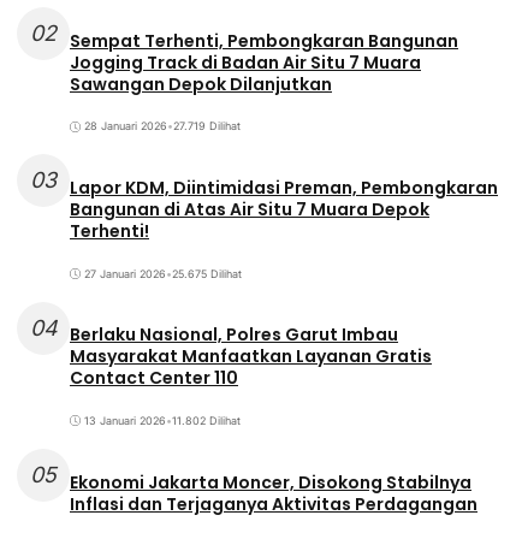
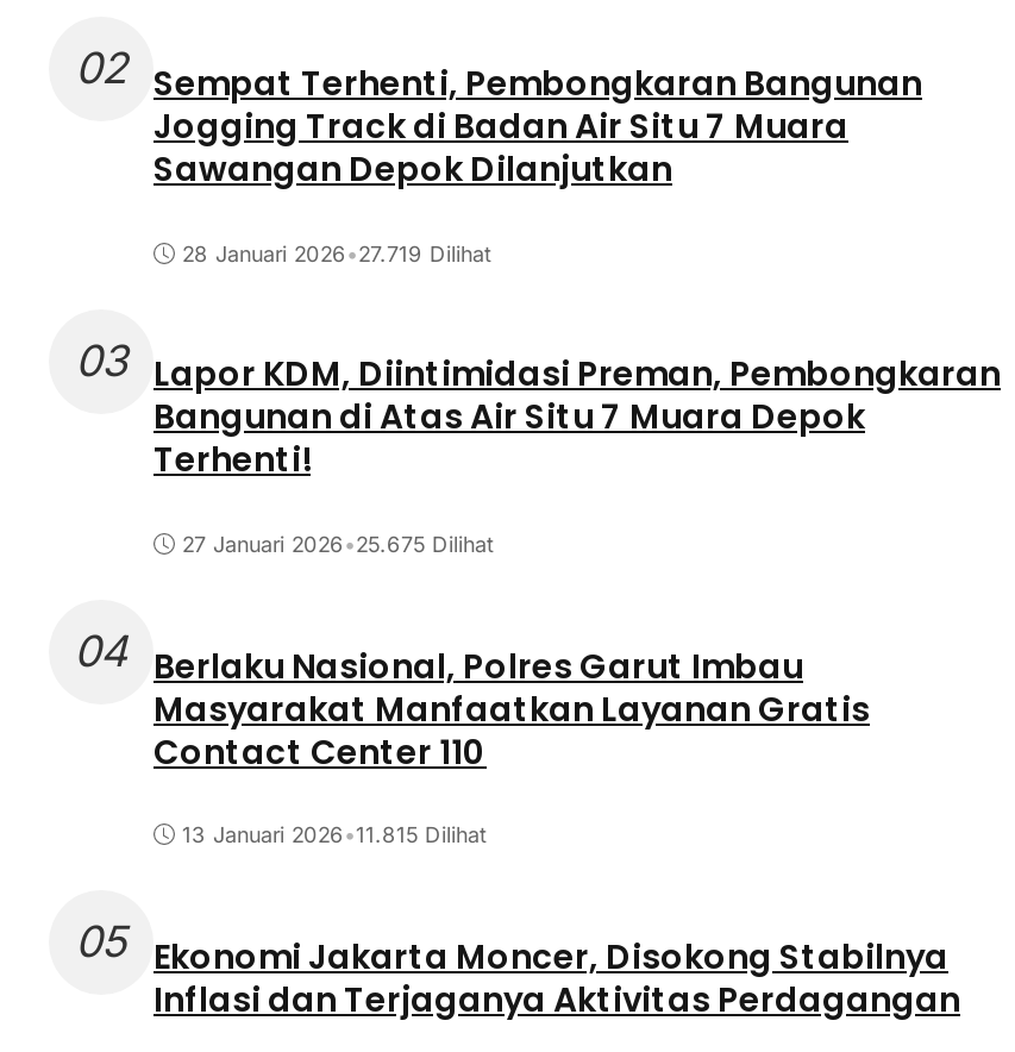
[84,414,241,427] 13 Januari 2026 •11.802 Dilihat -> [182,821,487,847] 13 Januari 2026 •11.815 Dilihat

